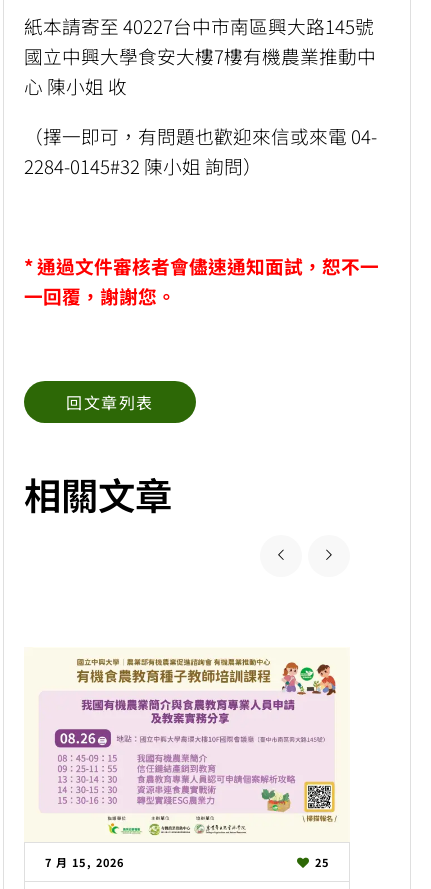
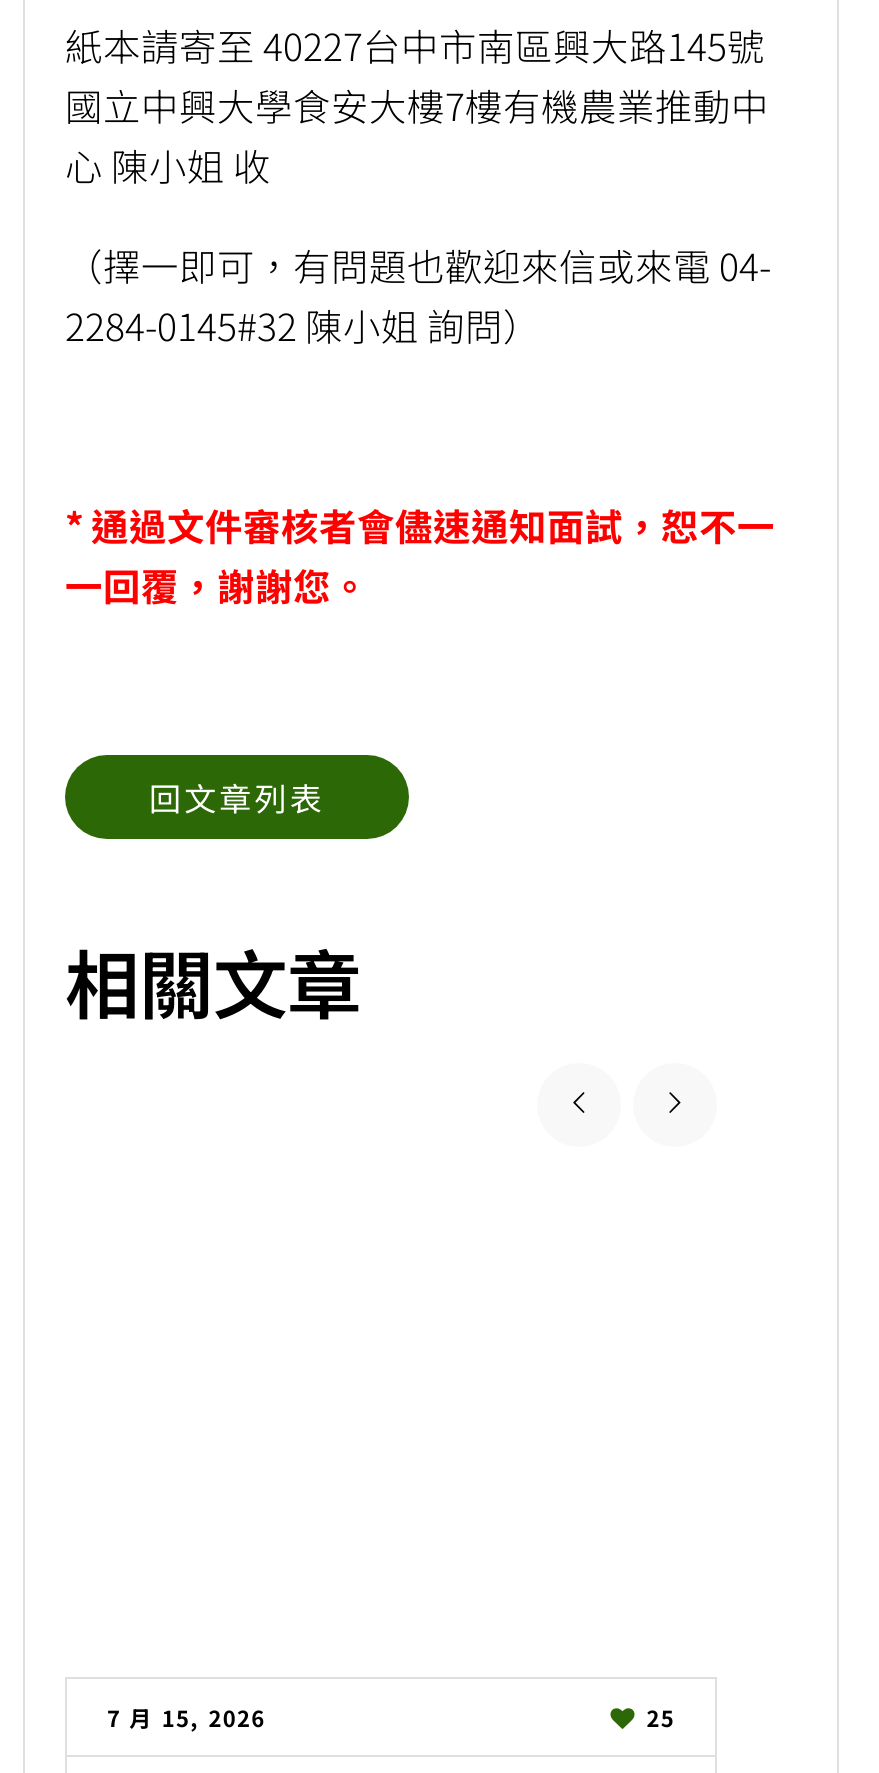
[40,657,338,837] [image] -> none

